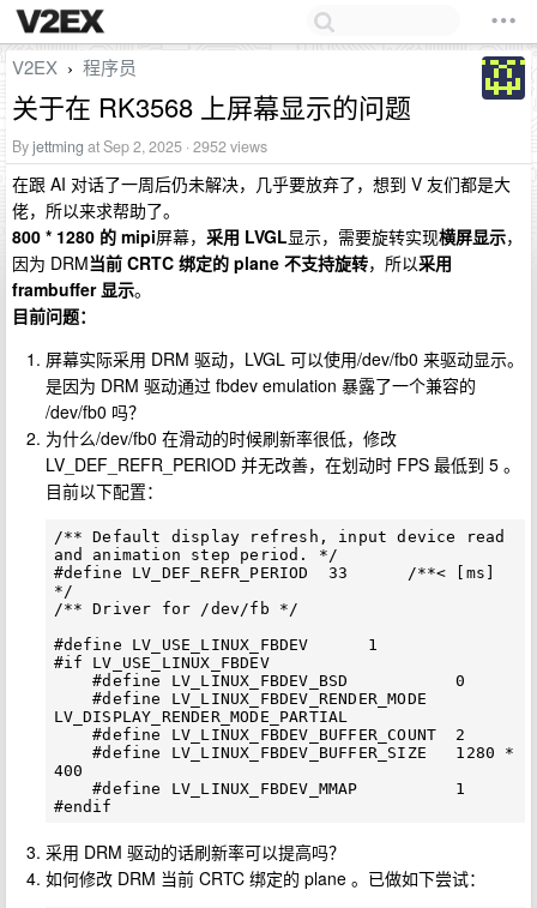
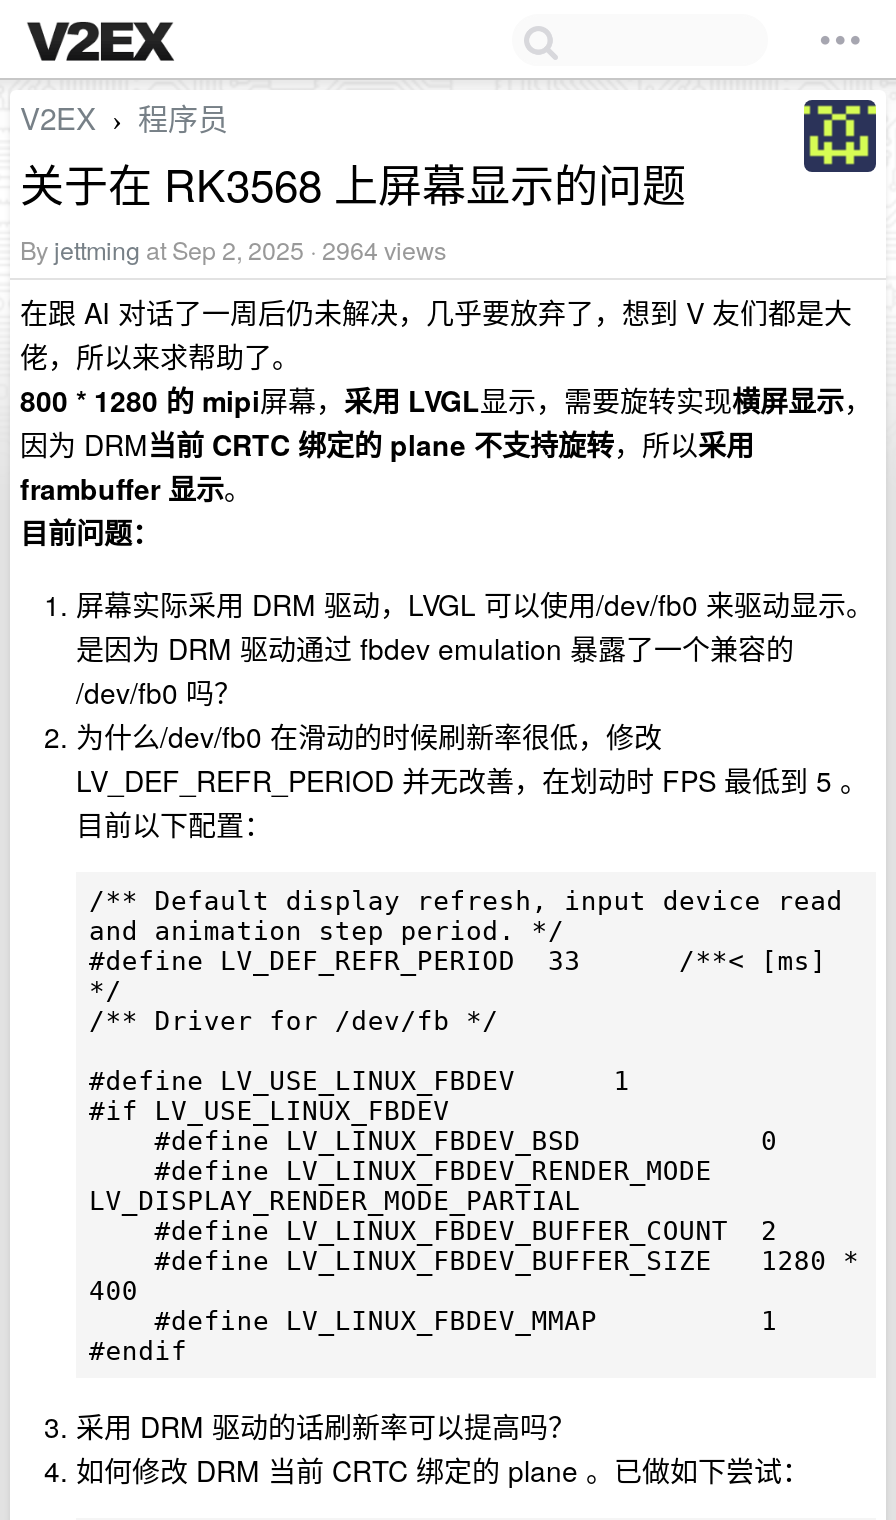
[12,136,267,157] By jettming at Sep 2, 2025 · 2952 views -> [20,232,446,268] By jettming at Sep 2, 2025 · 2964 views

